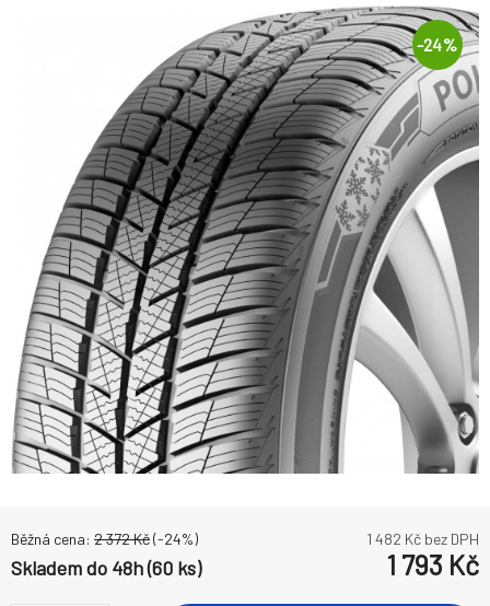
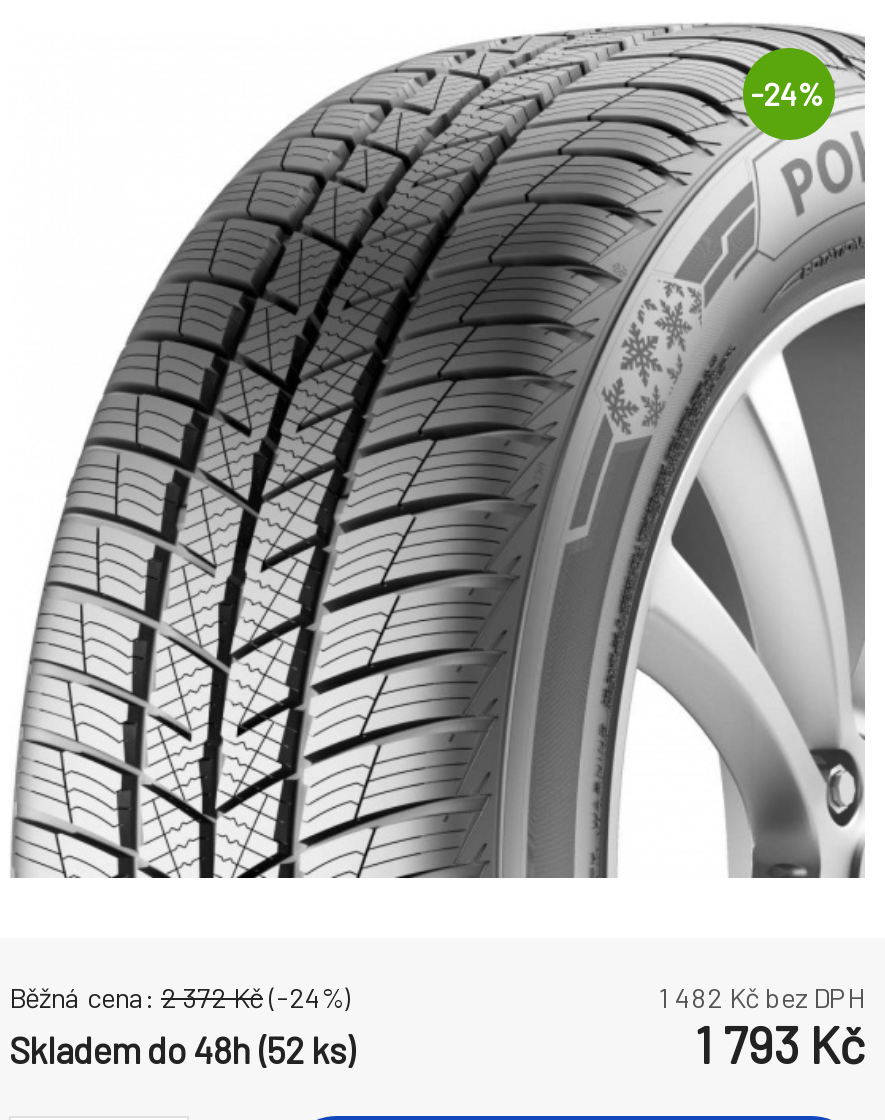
[11,556,201,580] Skladem do 48h (60 ks) -> [9,1028,355,1072] Skladem do 48h (52 ks)

